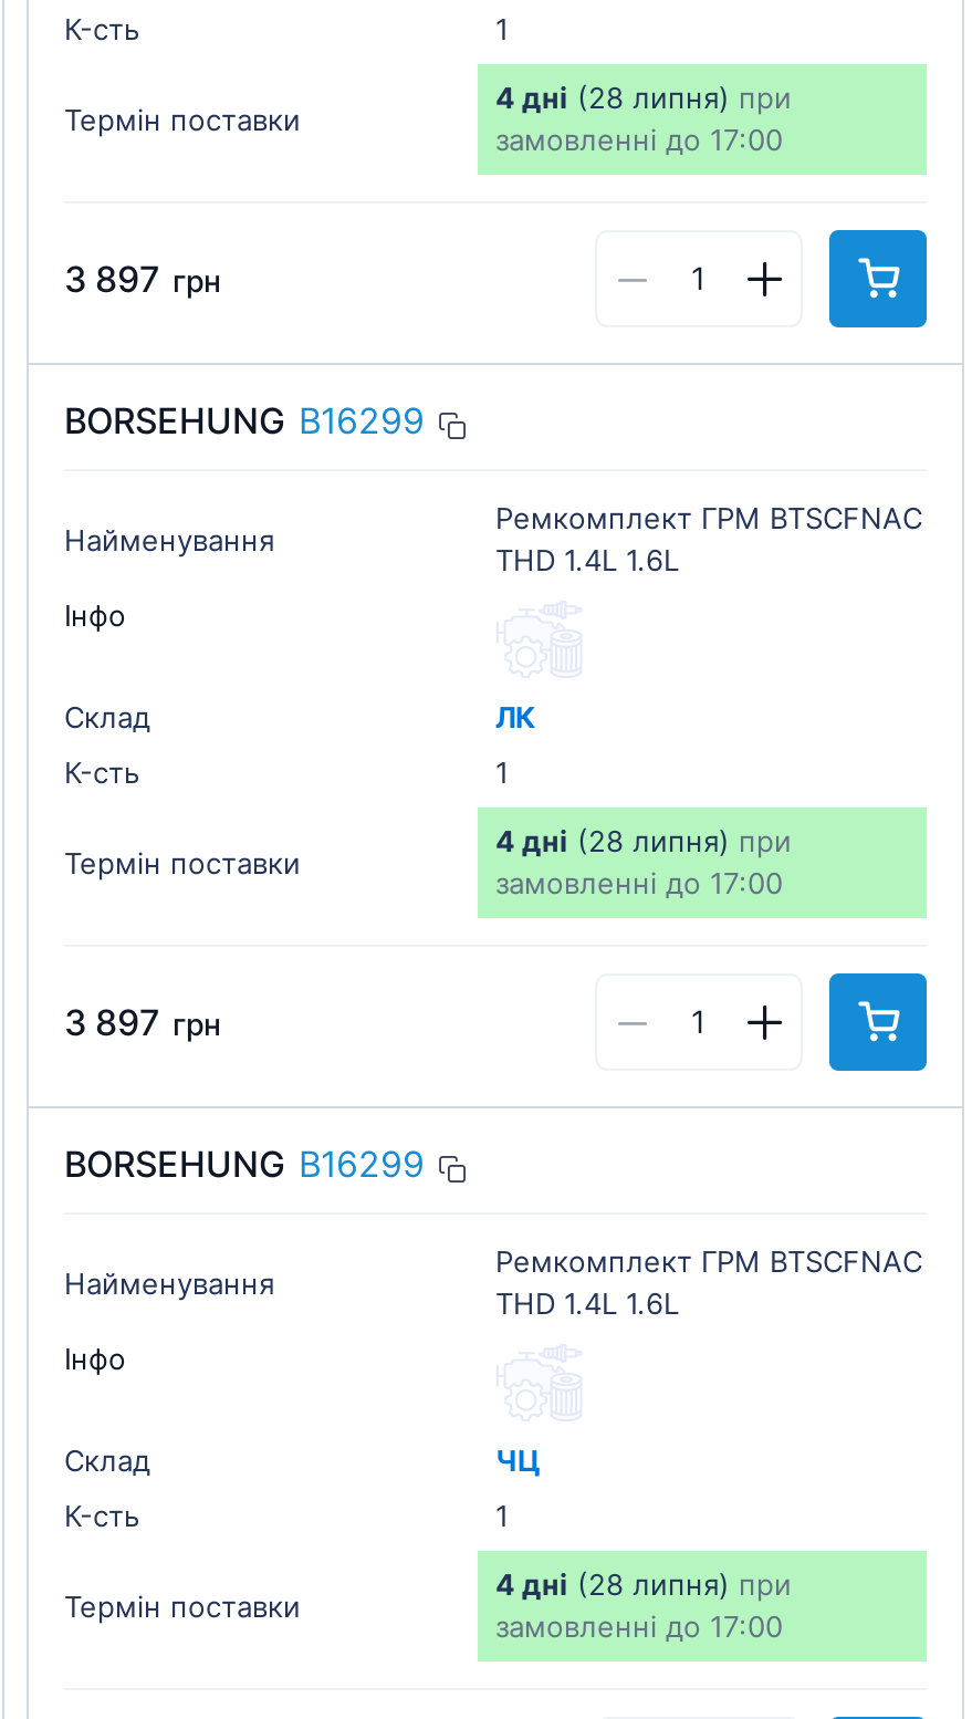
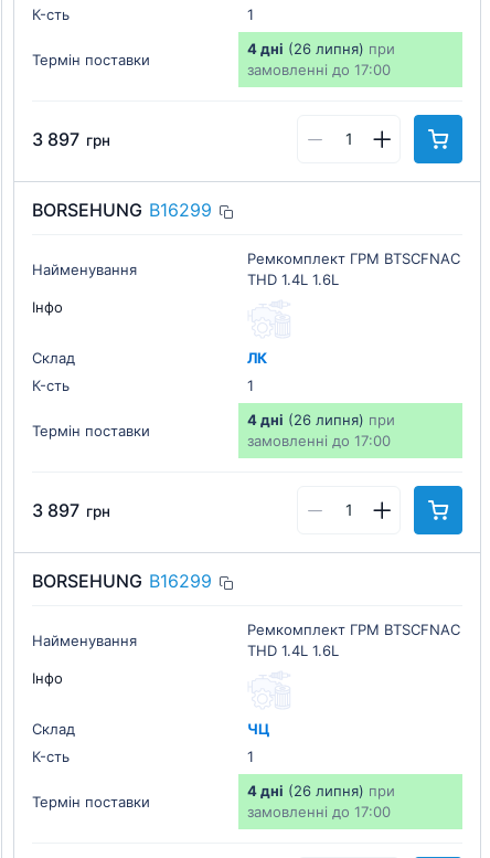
[495,80,792,115] 4 дні (28 липня) при -> [247,40,395,57] 4 дні (26 липня) при
[495,823,792,858] 4 дні (28 липня) при -> [247,411,395,428] 4 дні (26 липня) при
[495,1566,792,1602] 4 дні (28 липня) при -> [247,782,395,799] 4 дні (26 липня) при

